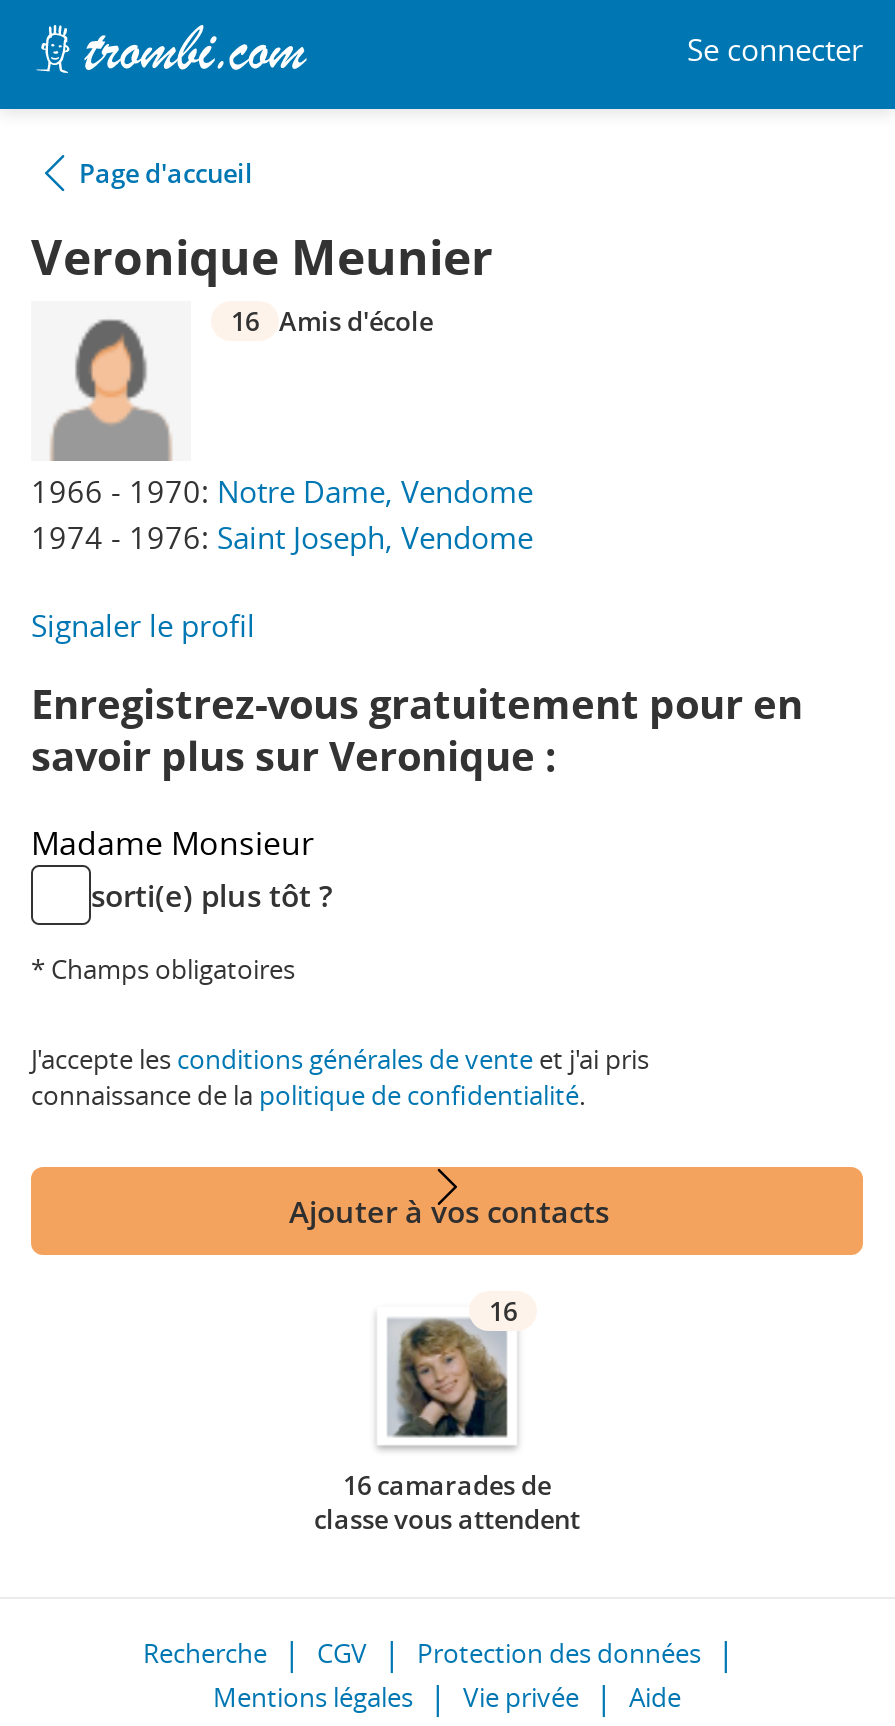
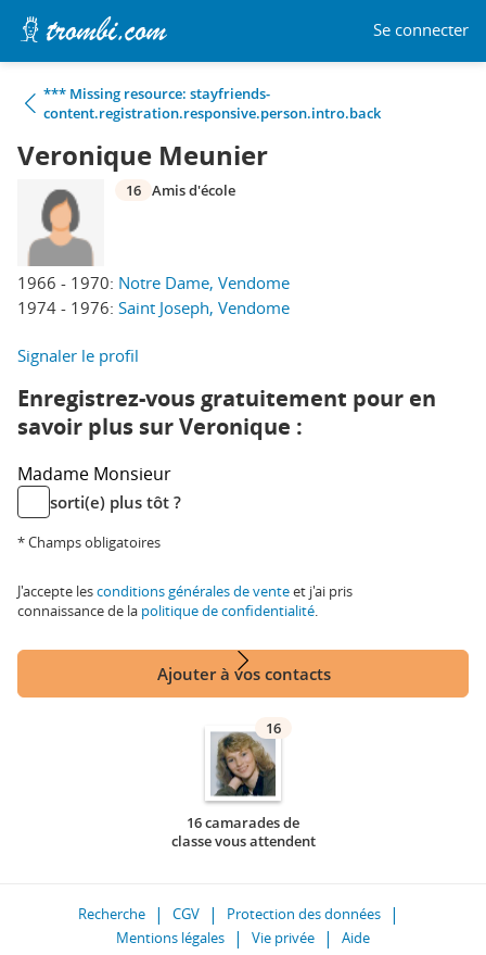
[79,155,253,191] Page d'accueil -> [43,84,381,123] *** Missing resource: stayfriends- | content.registration.responsive.person.intro.back

